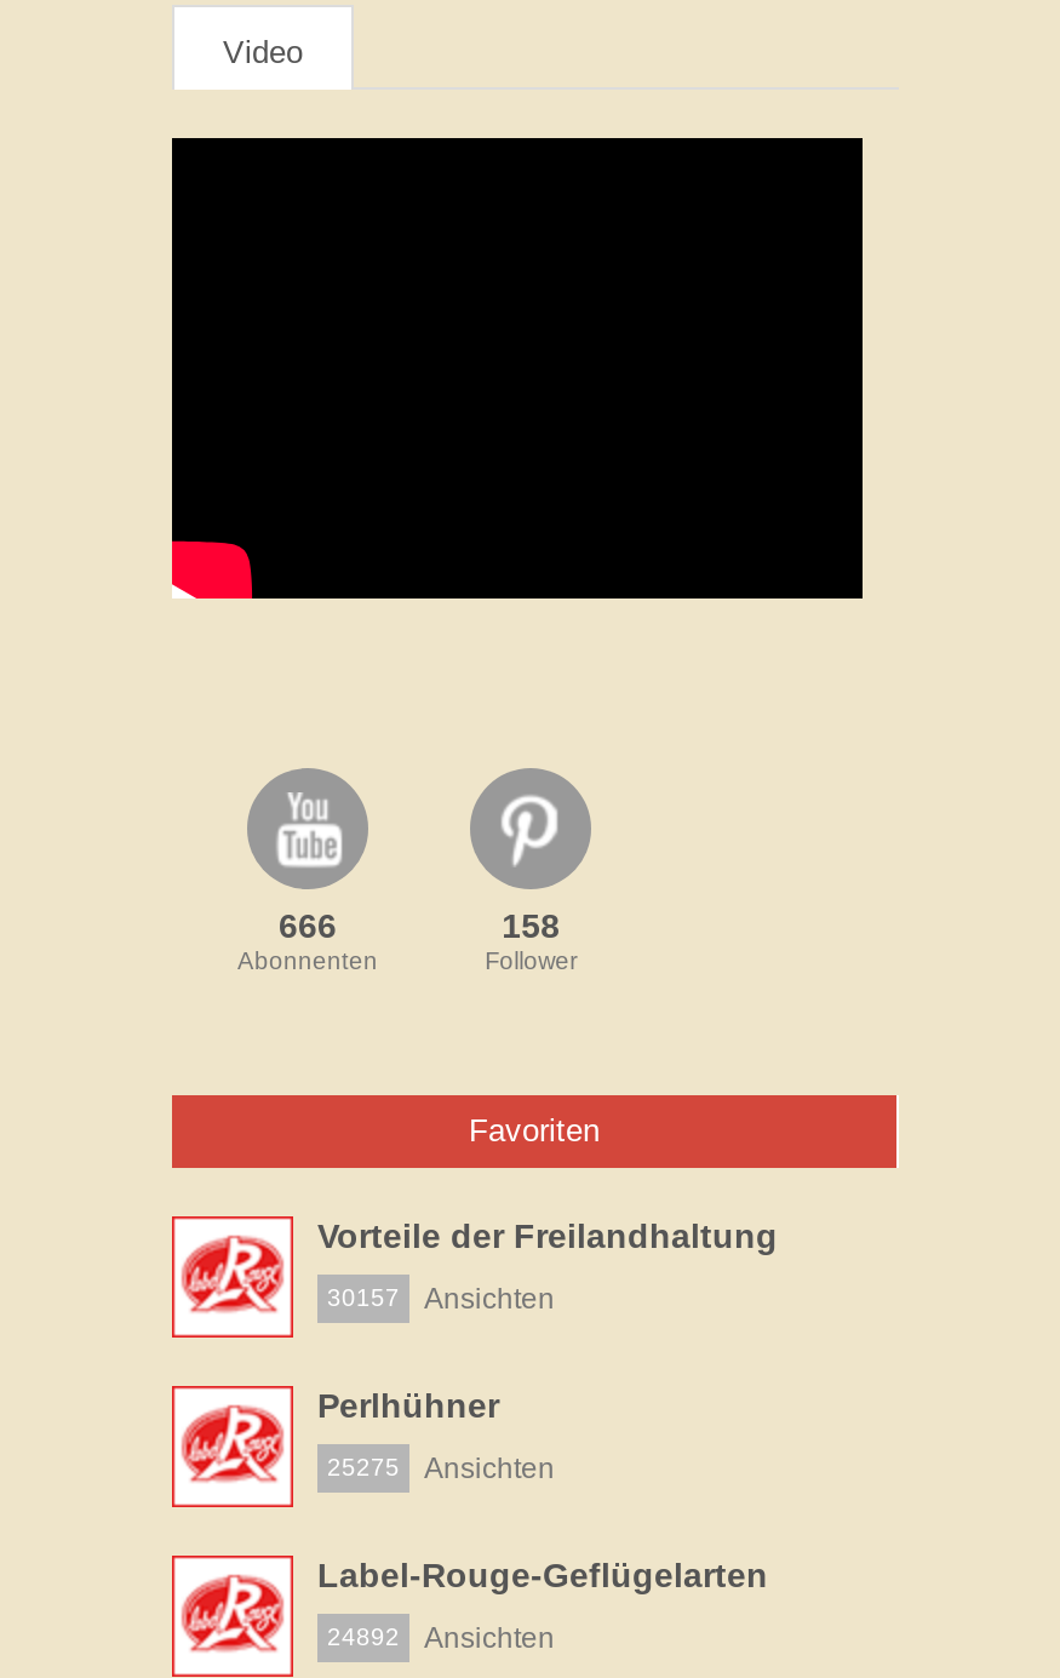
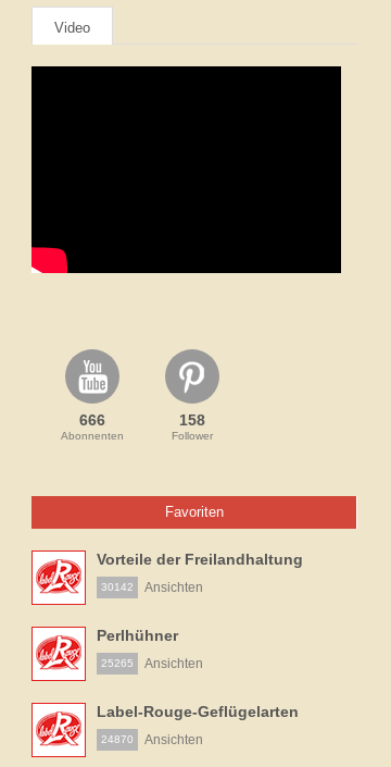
[327,1282,555,1316] 30157 Ansichten -> [101,580,203,595] 30142 Ansichten
[327,1452,555,1486] 25275 Ansichten -> [101,656,203,671] 25265 Ansichten
[327,1622,555,1655] 24892 Ansichten -> [101,732,203,748] 24870 Ansichten

